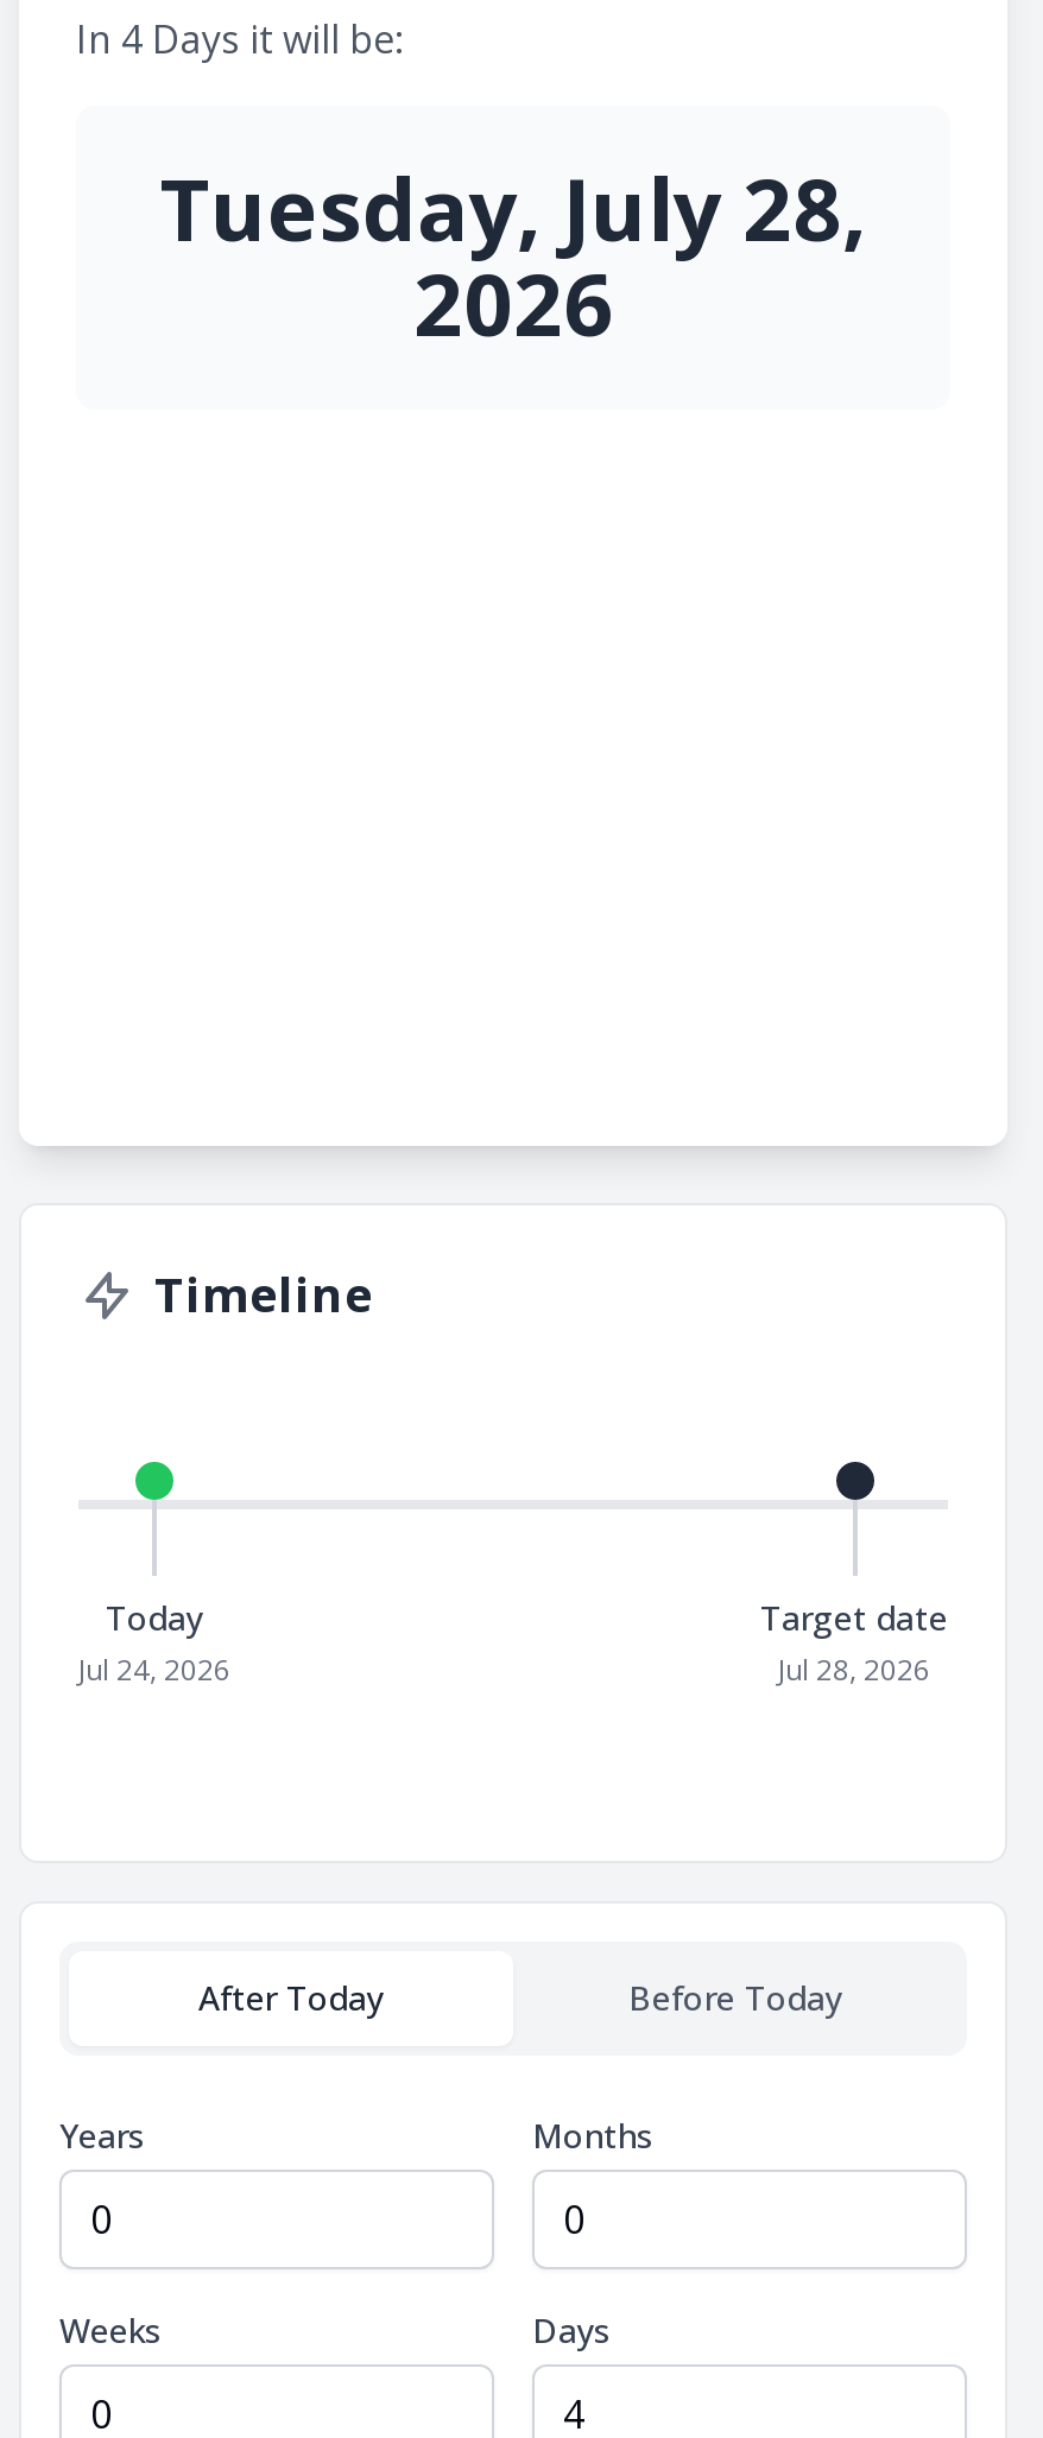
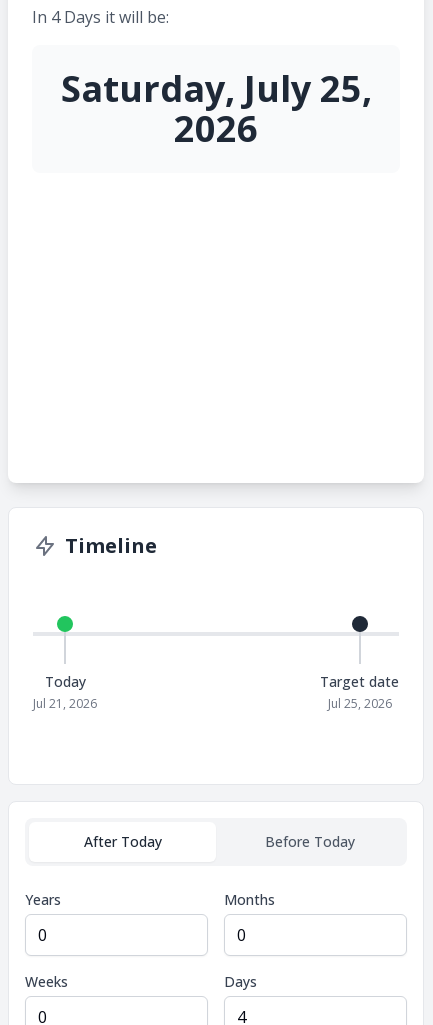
[160,151,866,267] Tuesday, July 28, -> [60,64,371,113] Saturday, July 25,
[78,1649,230,1690] Jul 24, 2026 -> [33,695,97,712] Jul 21, 2026
[778,1649,930,1690] Jul 28, 2026 -> [327,695,391,712] Jul 25, 2026

